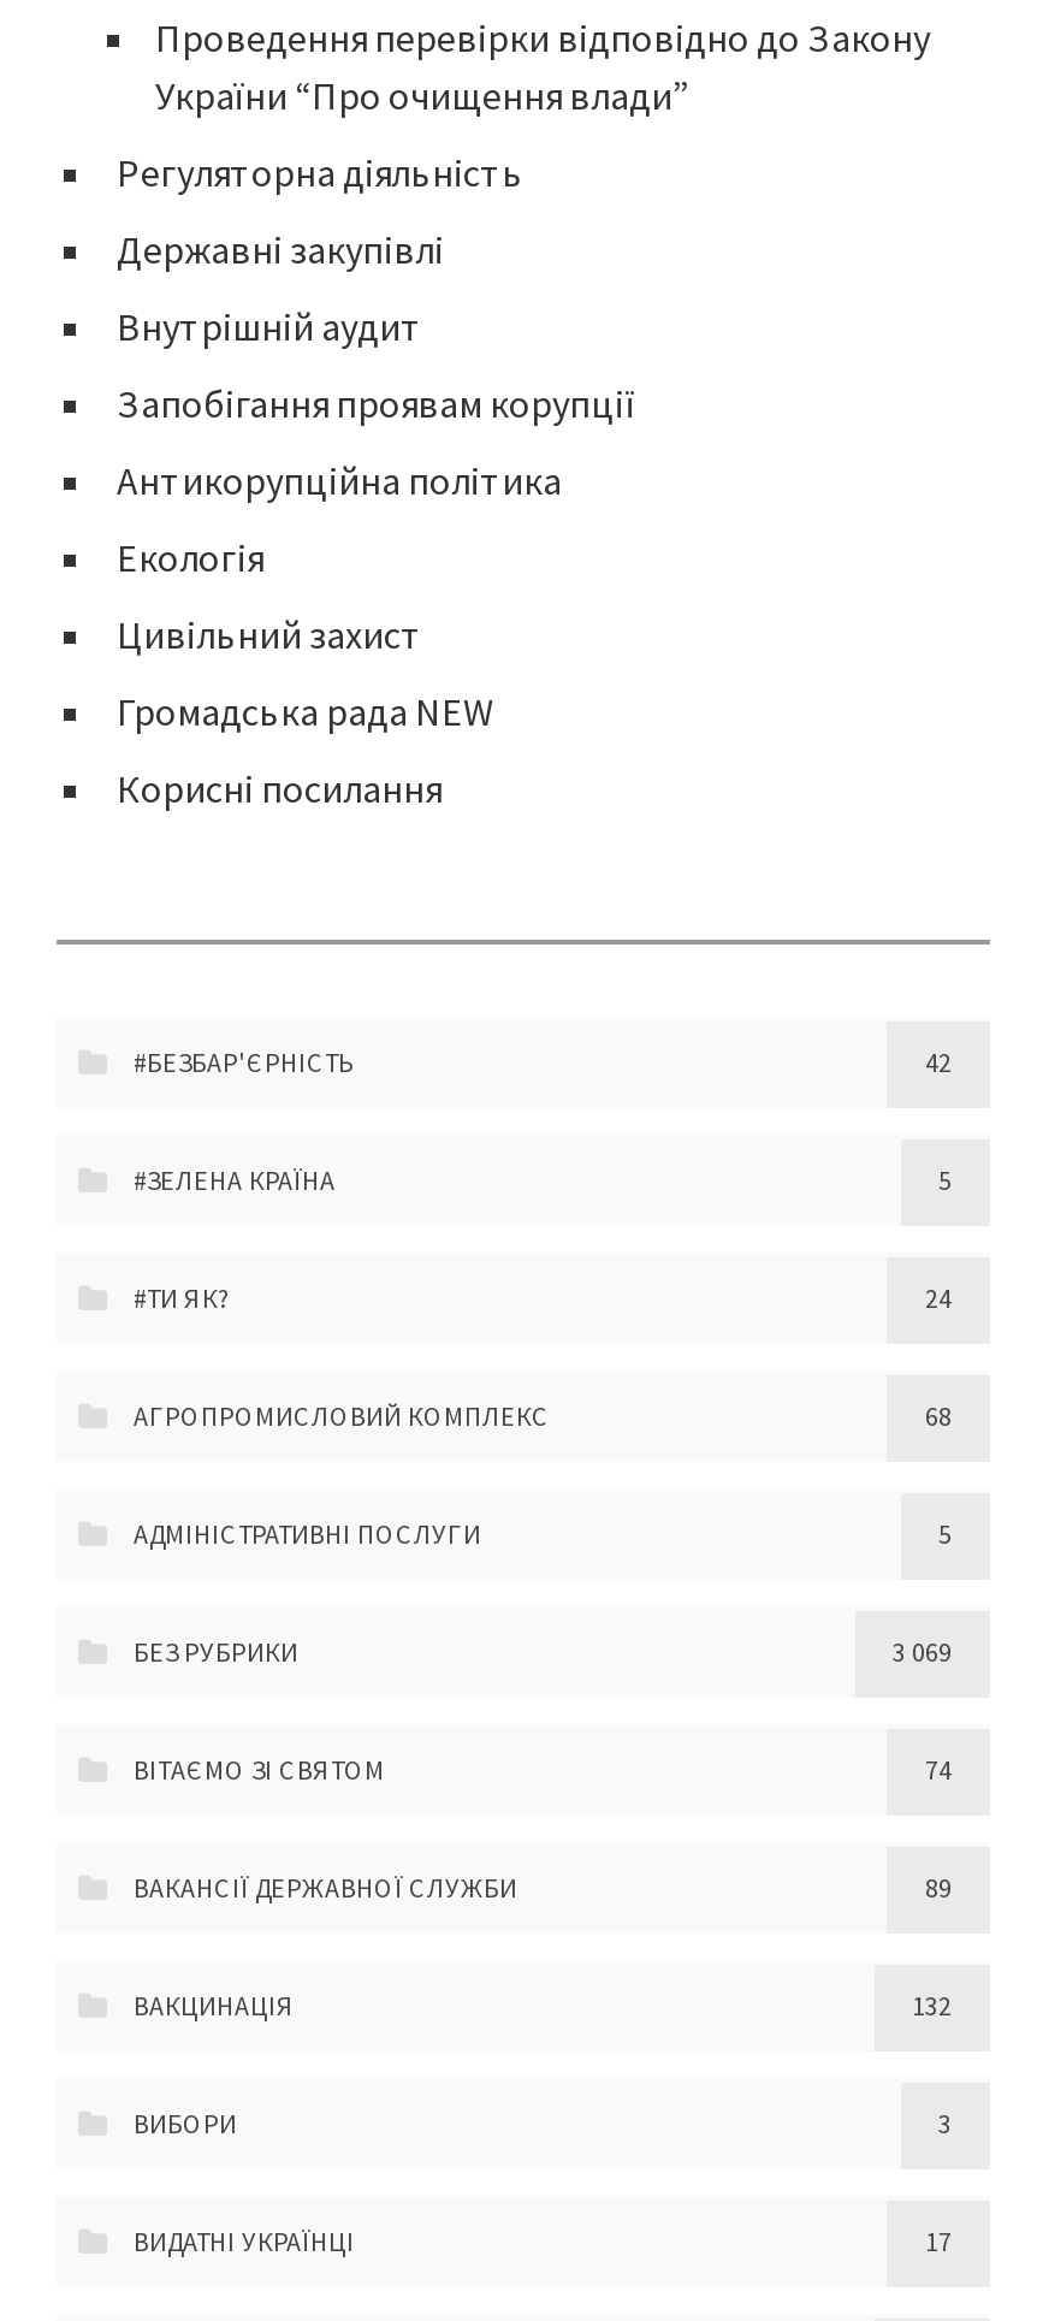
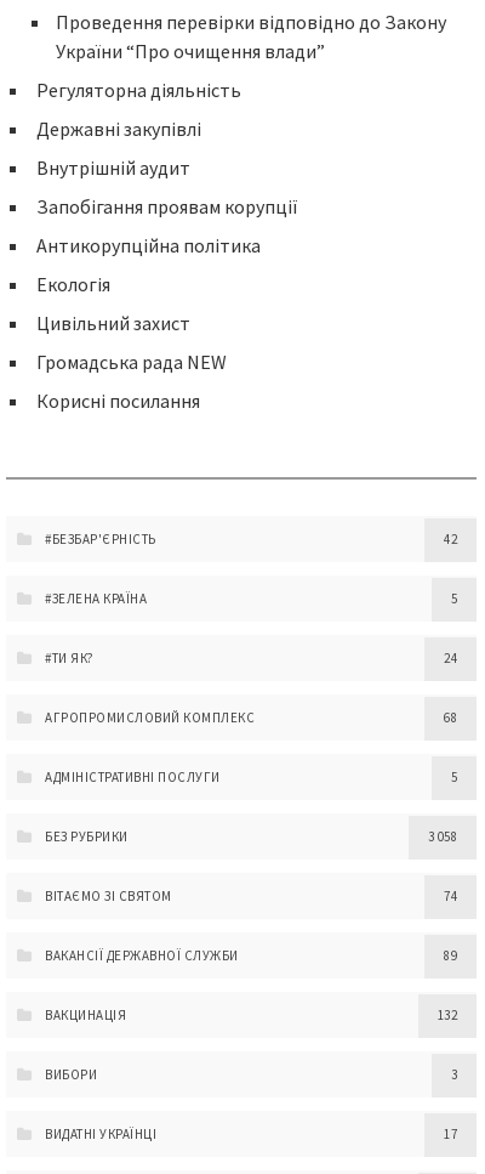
[893,1635,952,1669] 3 069 -> [427,828,457,845] 3 058

